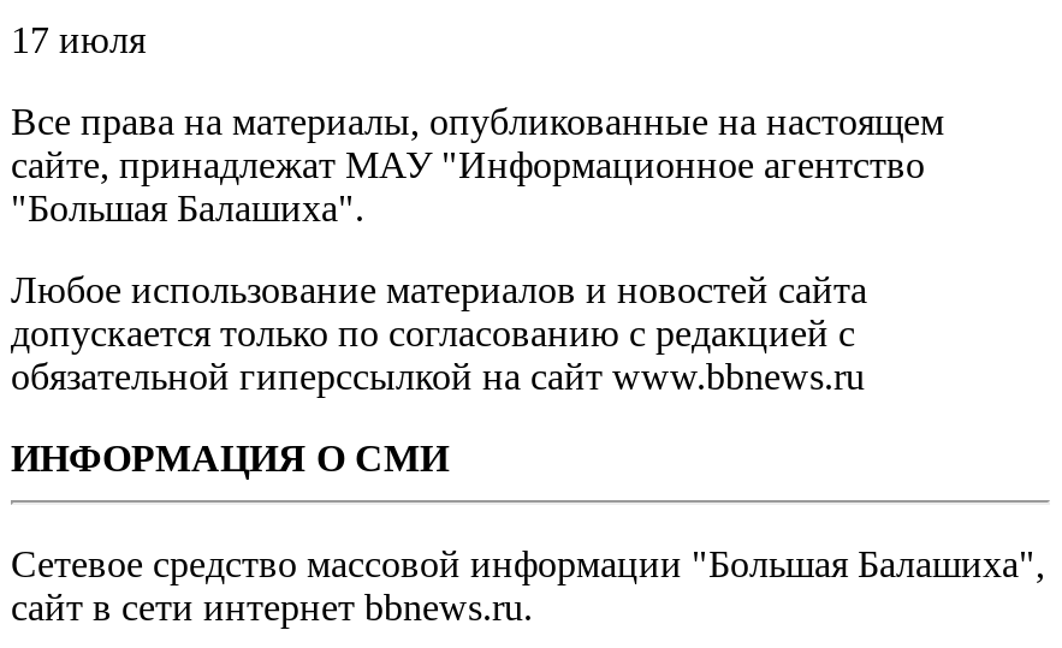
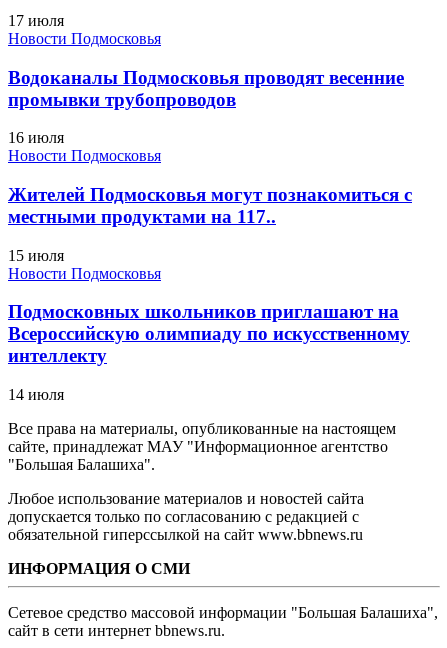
none -> [8,30,412,403] Новости Подмосковья | Водоканалы Подмосковья проводят весенние | промывки трубопроводов | 16 июля | Новости Подмосковья | Жителей Подмосковья могут познакомиться с | местными продуктами на 117.. | 15 июля | Новости Подмосковья | Подмосковных школьников приглашают на | Всероссийскую олимпиаду по искусственному | интеллекту | 14 июля

